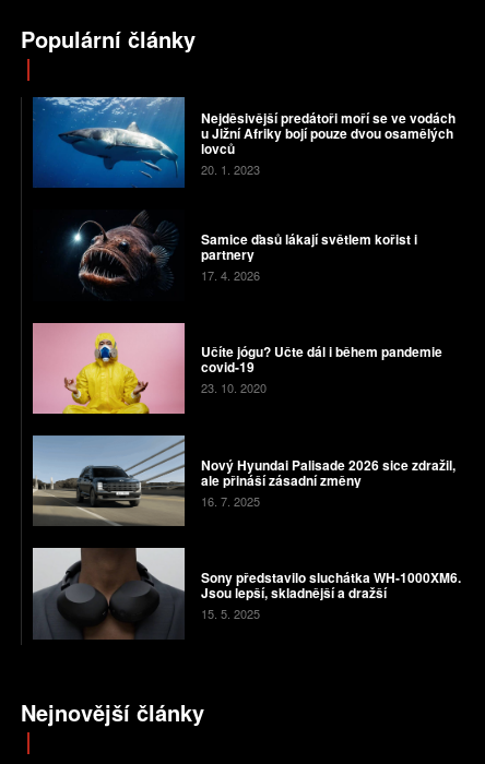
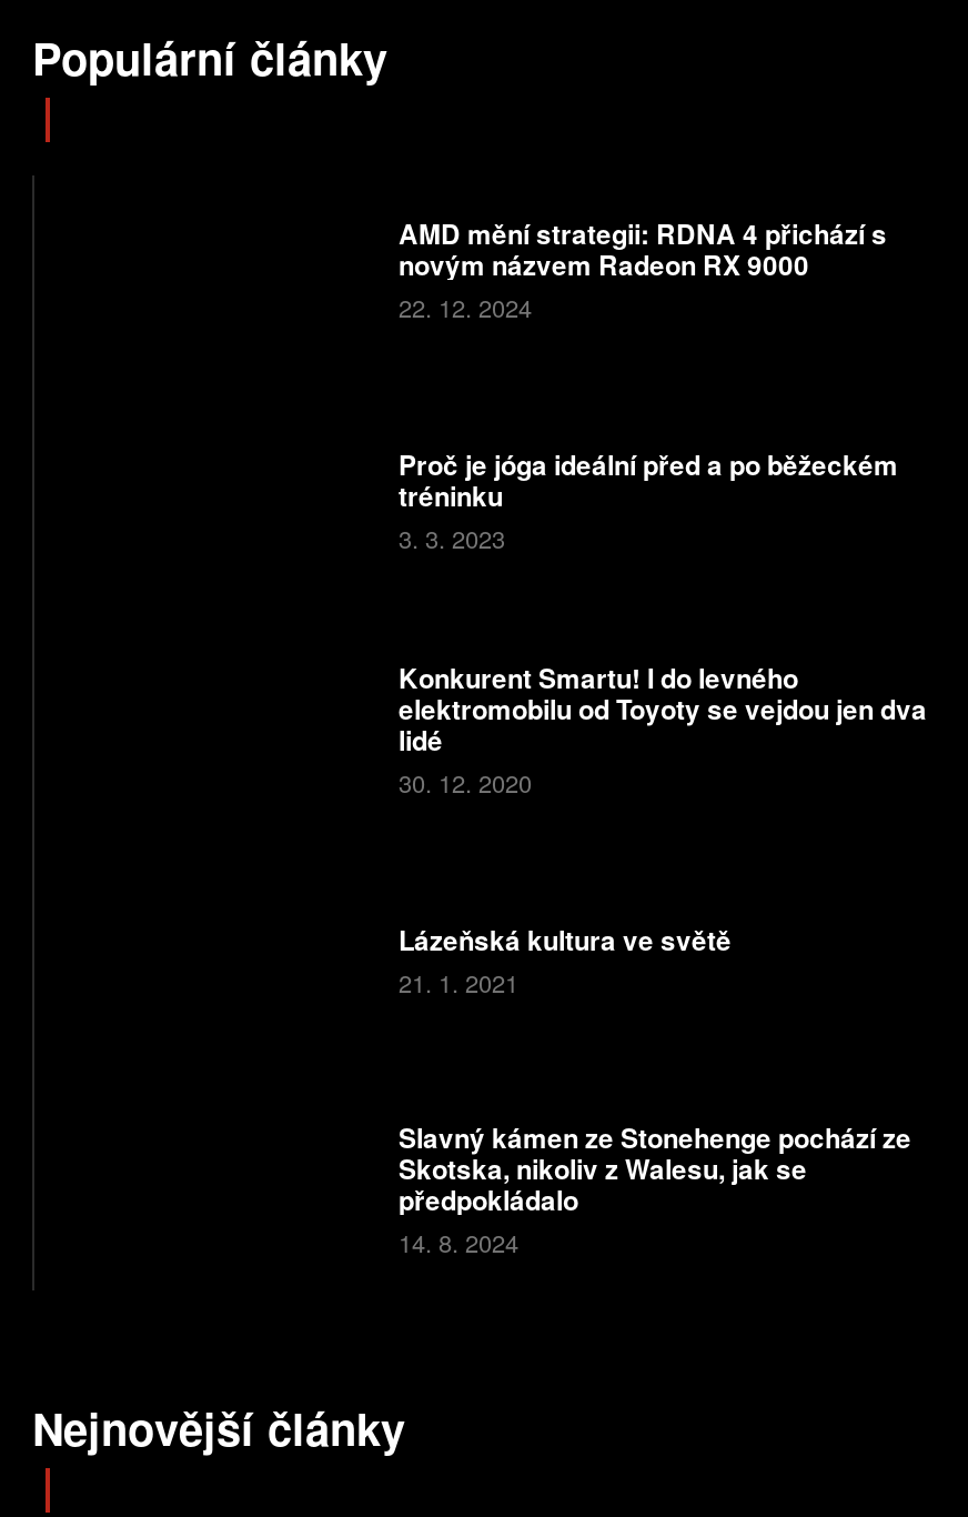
[32,96,186,189] [image] -> none
[201,109,455,178] Nejděsivější predátoři moří se ve vodách | u Jižní Afriky bojí pouze dvou osamělých | lovců | 20. 1. 2023 -> [398,214,887,325] AMD mění strategii: RDNA 4 přichází s | novým názvem Radeon RX 9000 | 22. 12. 2024
[61,211,177,295] [image] -> none
[201,229,417,284] Samice ďasů lákají světlem kořist i | partnery | 17. 4. 2026 -> [398,444,898,555] Proč je jóga ideální před a po běžeckém | tréninku | 3. 3. 2023
[32,322,186,415] [image] -> none
[201,342,442,396] Učíte jógu? Učte dál i během pandemie | covid-19 | 23. 10. 2020 -> [398,658,927,800] Konkurent Smartu! I do levného | elektromobilu od Toyoty se vejdou jen dva | lidé | 30. 12. 2020
[32,434,186,527] [image] -> none
[201,455,455,509] Nový Hyundai Palisade 2026 sice zdražil, | ale přináší zásadní změny | 16. 7. 2025 -> [398,918,731,998] Lázeňská kultura ve světě | 21. 1. 2021
[32,547,186,640] [image] -> none
[201,567,461,622] Sony představilo sluchátka WH-1000XM6. | Jsou lepší, skladnější a dražší | 15. 5. 2025 -> [398,1117,911,1259] Slavný kámen ze Stonehenge pochází ze | Skotska, nikoliv z Walesu, jak se | předpokládalo | 14. 8. 2024

